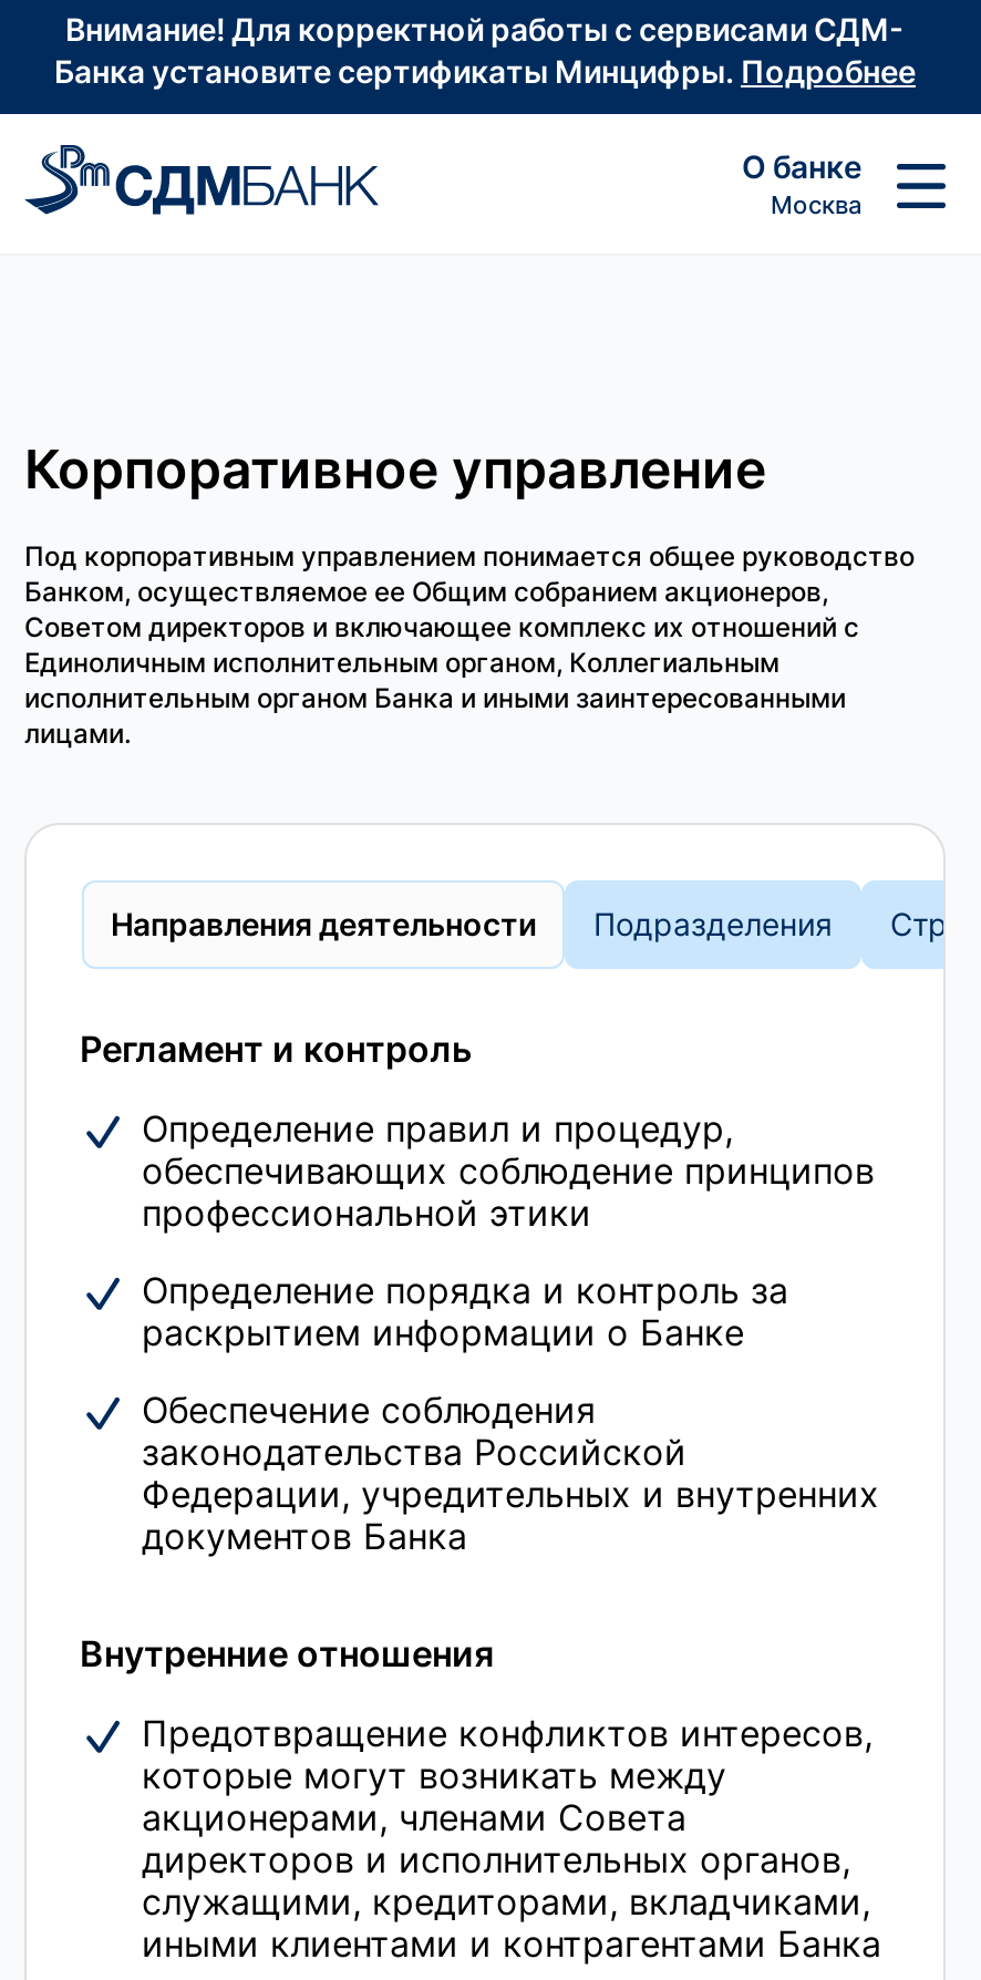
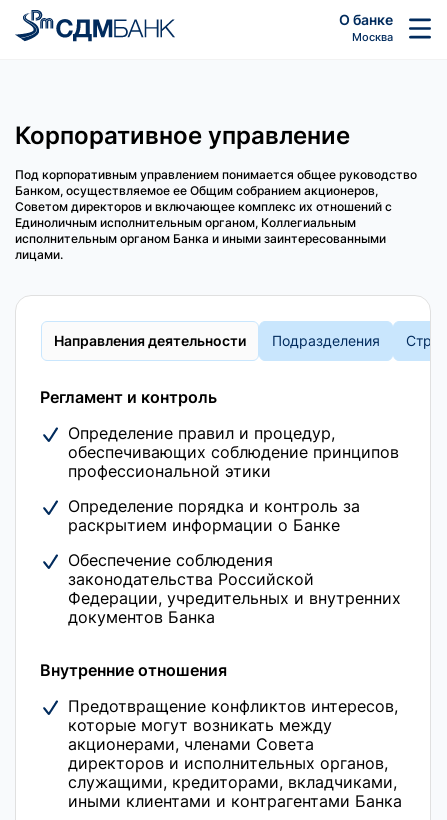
[54,10,916,90] Внимание! Для корректной работы с сервисами СДМ- | Банка установите сертификаты Минцифры. Подробнее -> none

